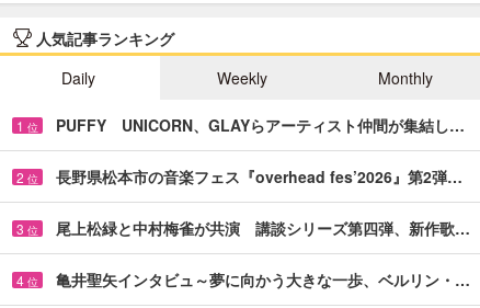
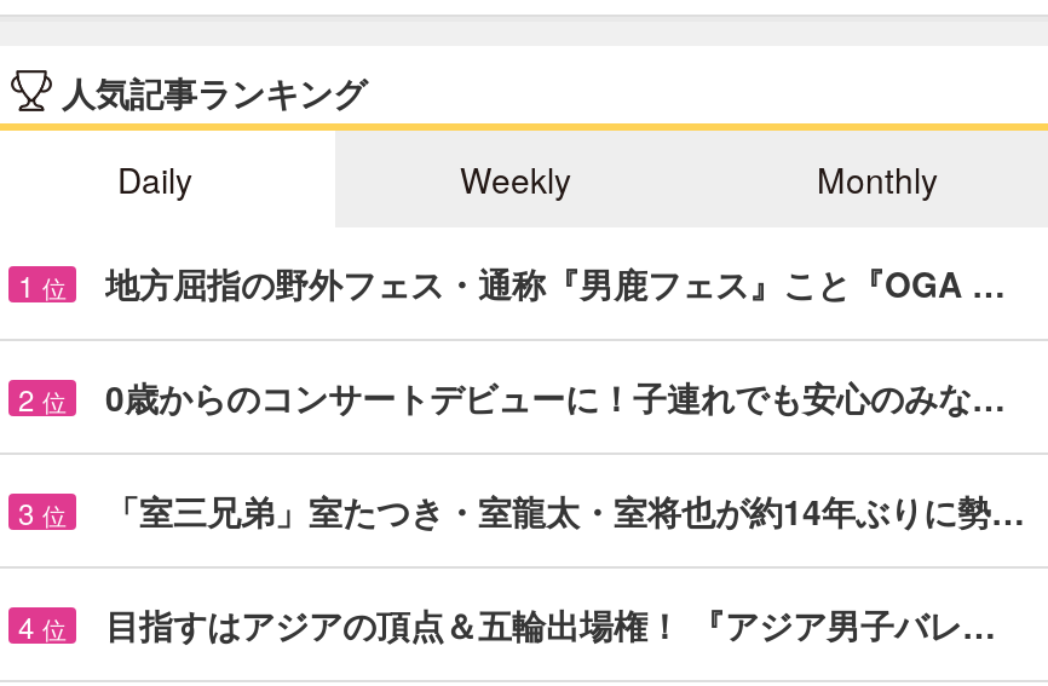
[56,114,465,136] PUFFY UNICORN、GLAYらアーティスト仲間が集結し… -> [105,258,1006,307] 地方屈指の野外フェス・通称『男鹿フェス』こと『OGA …
[56,165,462,187] 長野県松本市の音楽フェス『overhead fes’2026』第2弾… -> [105,372,1006,420] 0歳からのコンサートデビューに！子連れでも安心のみな…
[56,217,470,239] 尾上松緑と中村梅雀が共演 講談シリーズ第四弾、新作歌… -> [105,486,1025,534] 「室三兄弟」室たつき・室龍太・室将也が約14年ぶりに勢…
[56,268,470,290] 亀井聖矢インタビュ～夢に向かう大きな一歩、ベルリン・… -> [105,599,996,648] 目指すはアジアの頂点＆五輪出場権！ 『アジア男子バレ…

